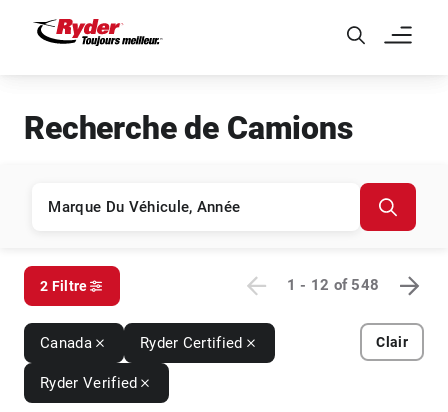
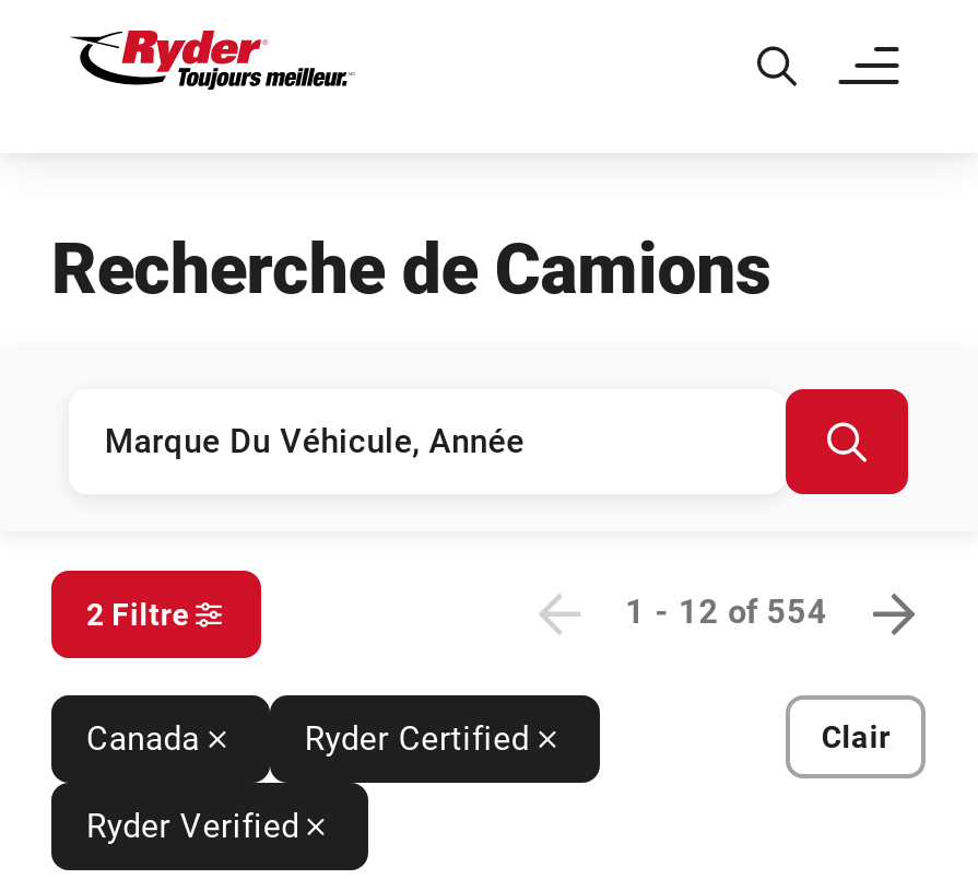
[287,276,379,294] 1 - 12 of 548 -> [625,593,828,633] 1 - 12 of 554

